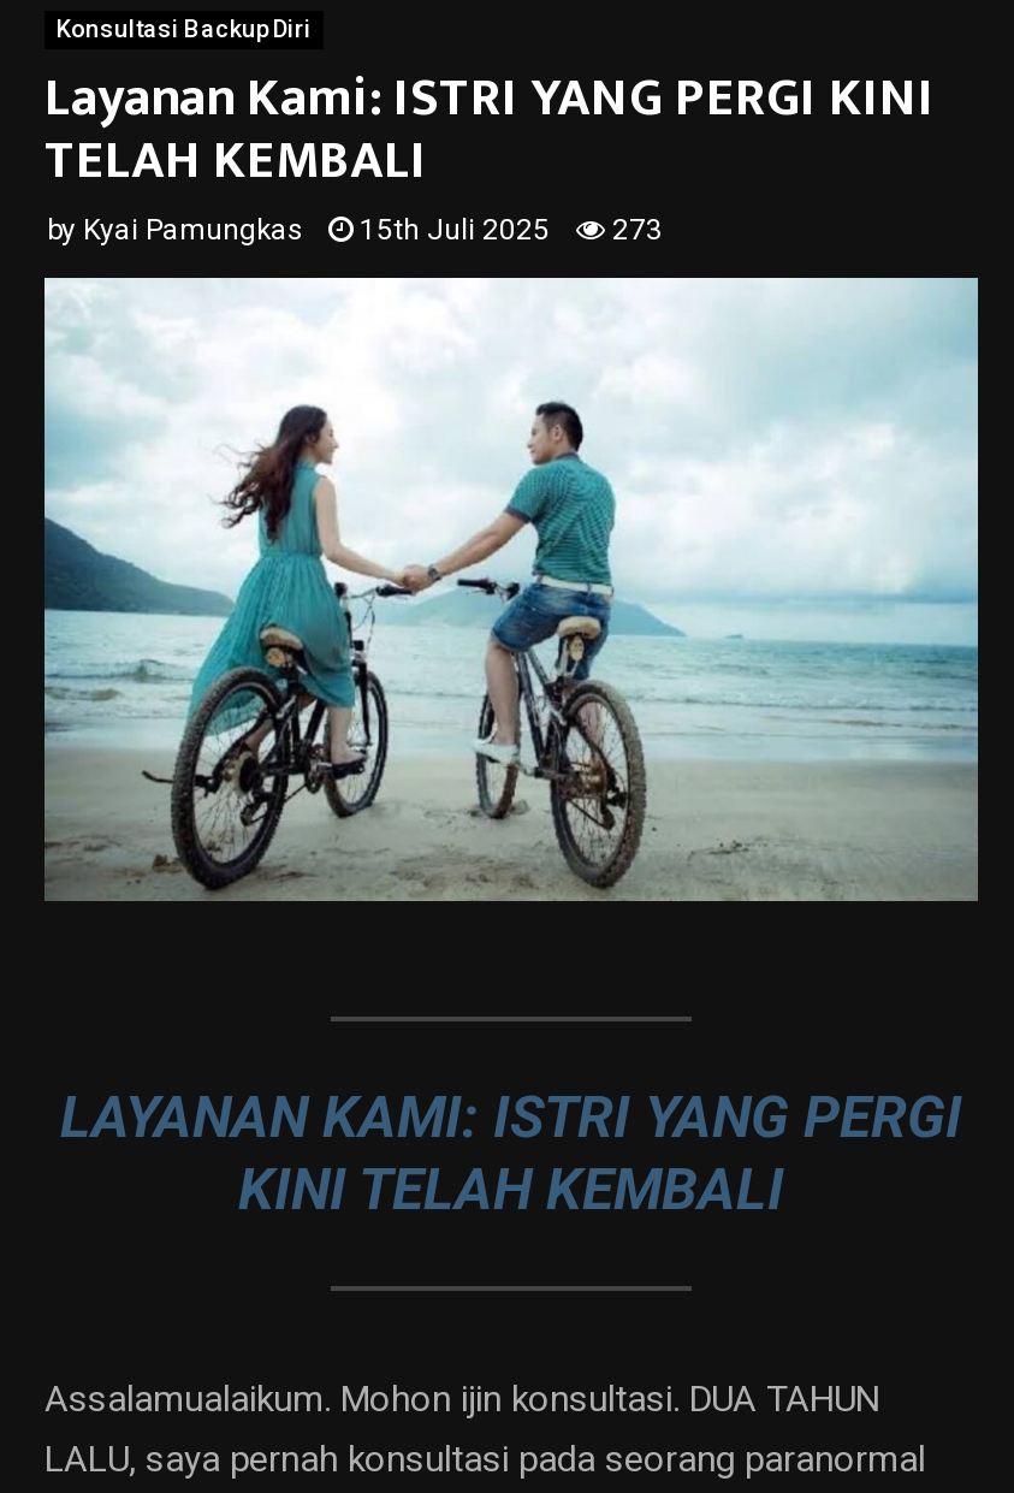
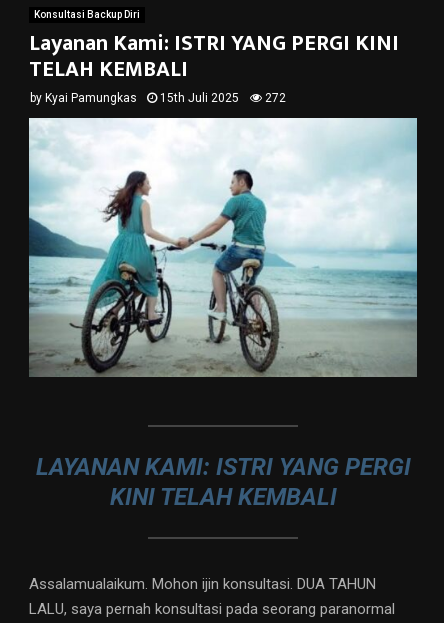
[47,213,663,247] by Kyai Pamungkas 15th Juli 2025 273 -> [30,91,286,105] by Kyai Pamungkas 15th Juli 2025 272

